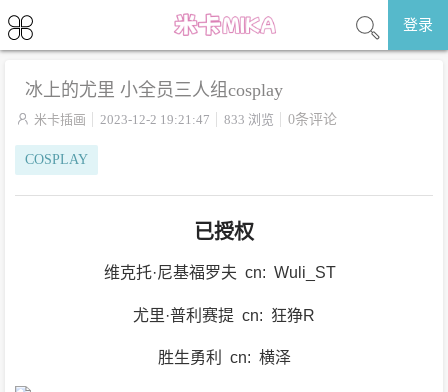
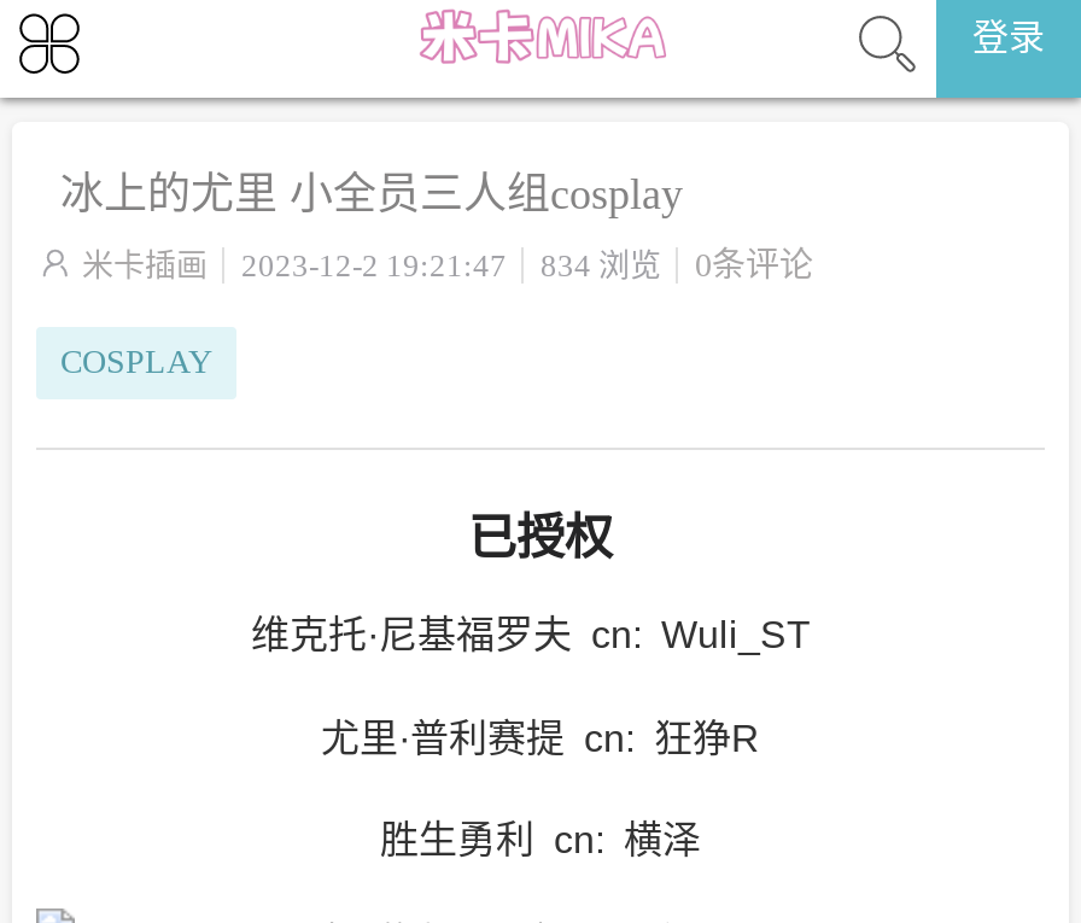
[224,112,274,127] 833 浏览 -> [540,247,661,284] 834 浏览

